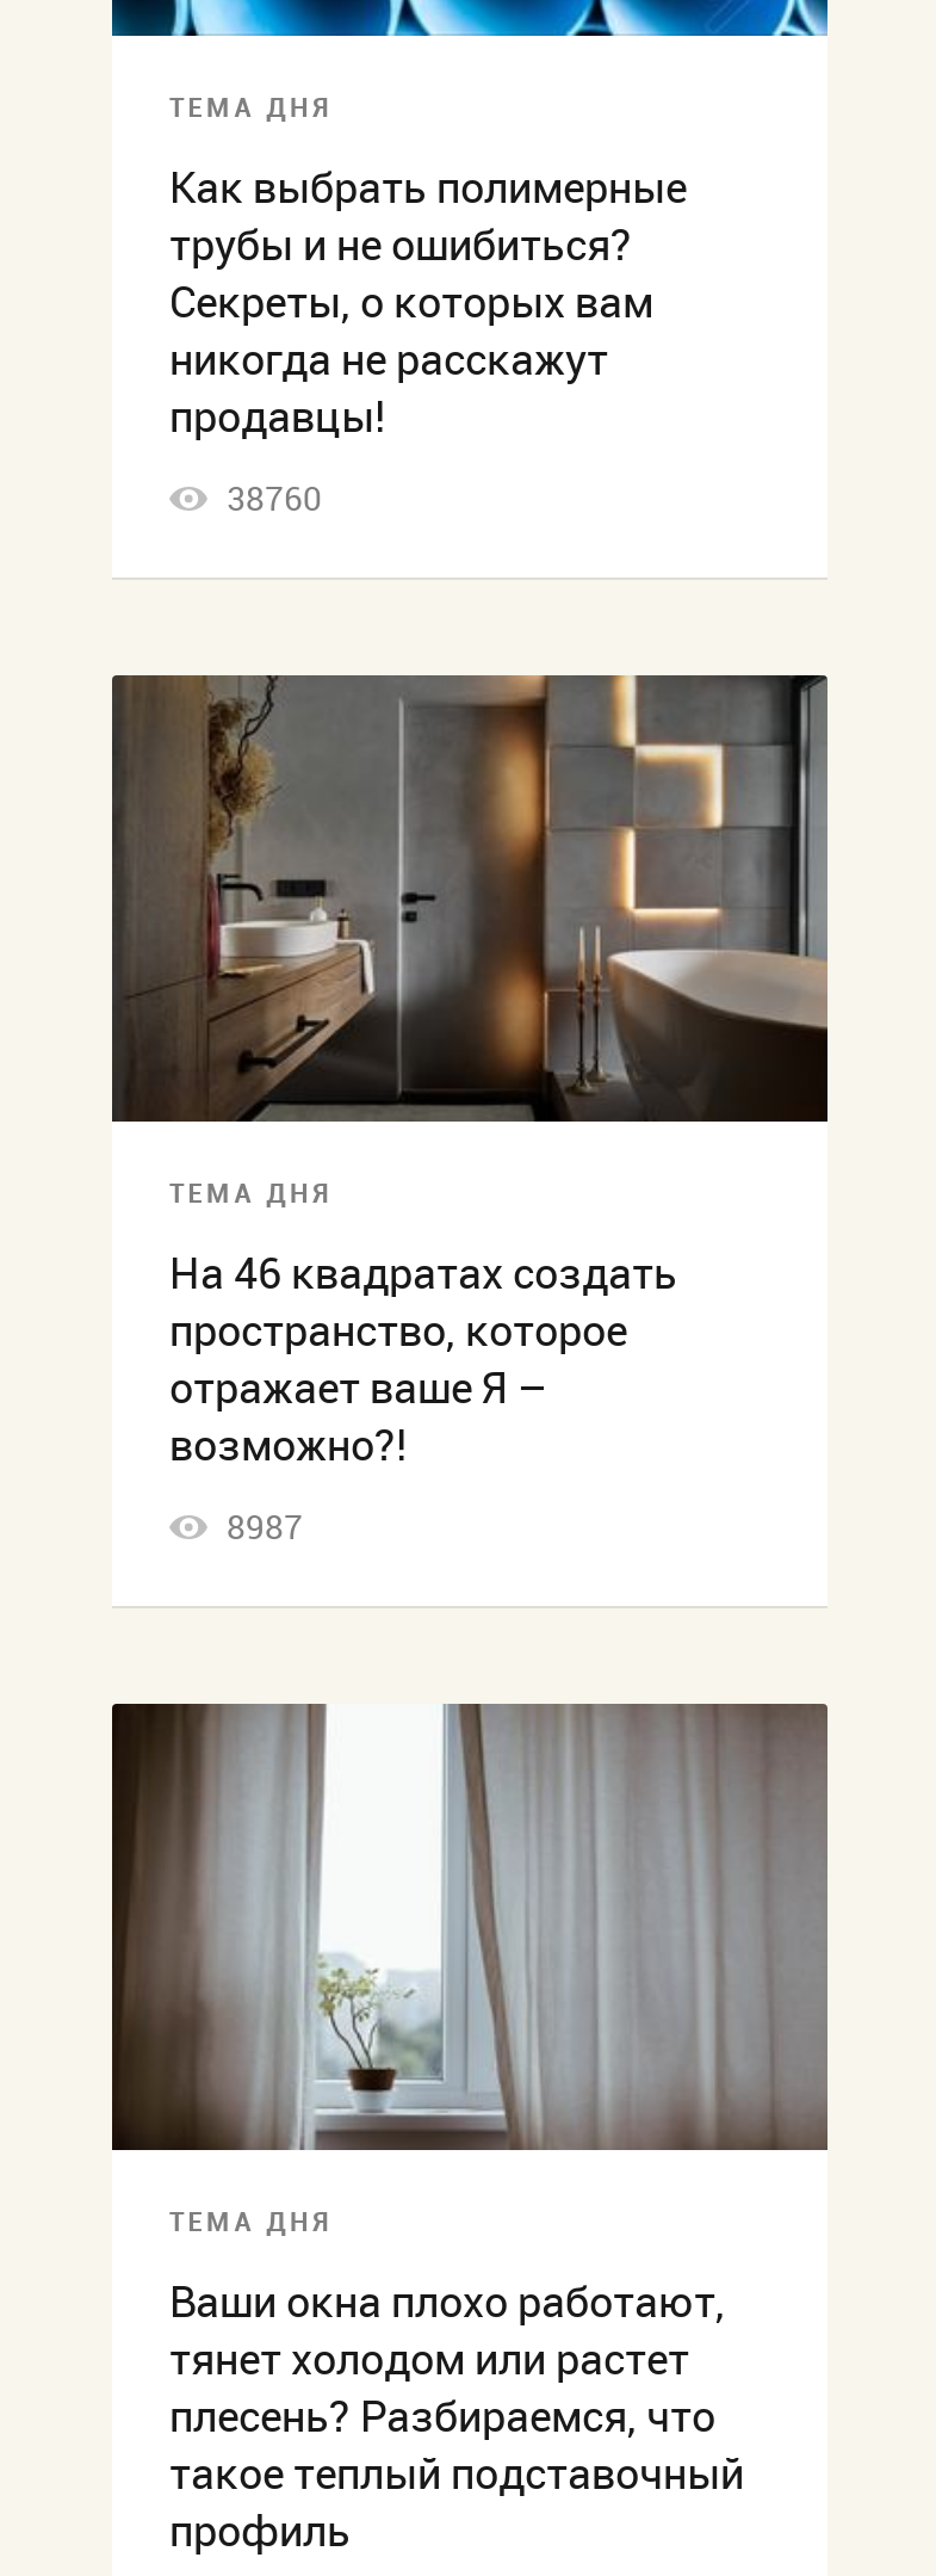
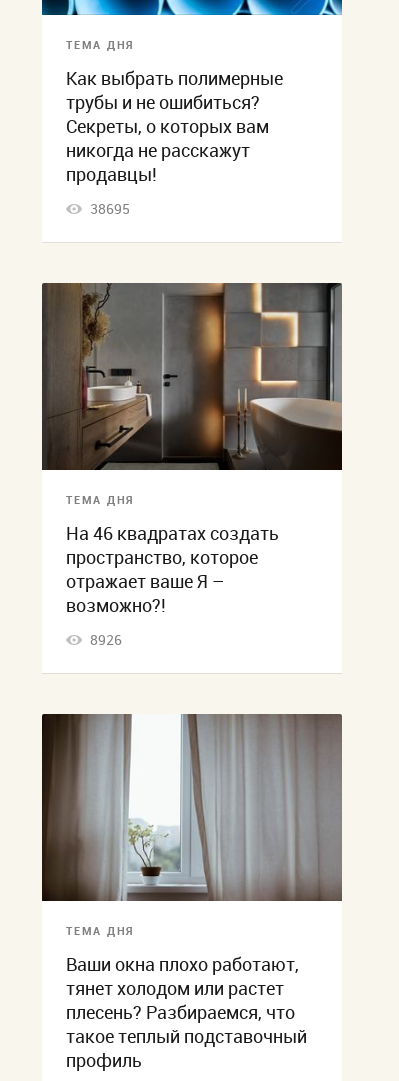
[227,480,322,518] 38760 -> [90,201,130,217] 38695
[227,1508,303,1546] 8987 -> [90,632,122,648] 8926

